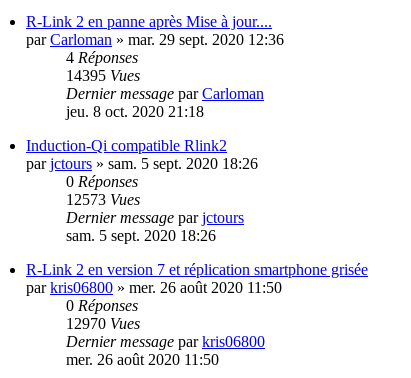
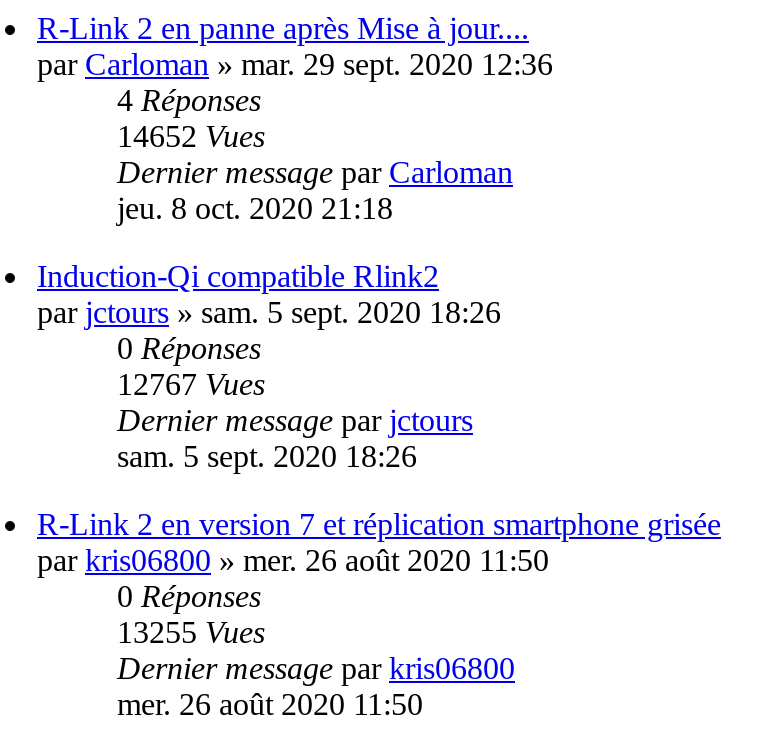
[66,67,140,84] 14395 Vues -> [117,119,265,153] 14652 Vues
[66,191,140,208] 12573 Vues -> [117,367,265,401] 12767 Vues
[66,315,140,332] 12970 Vues -> [117,615,265,649] 13255 Vues

